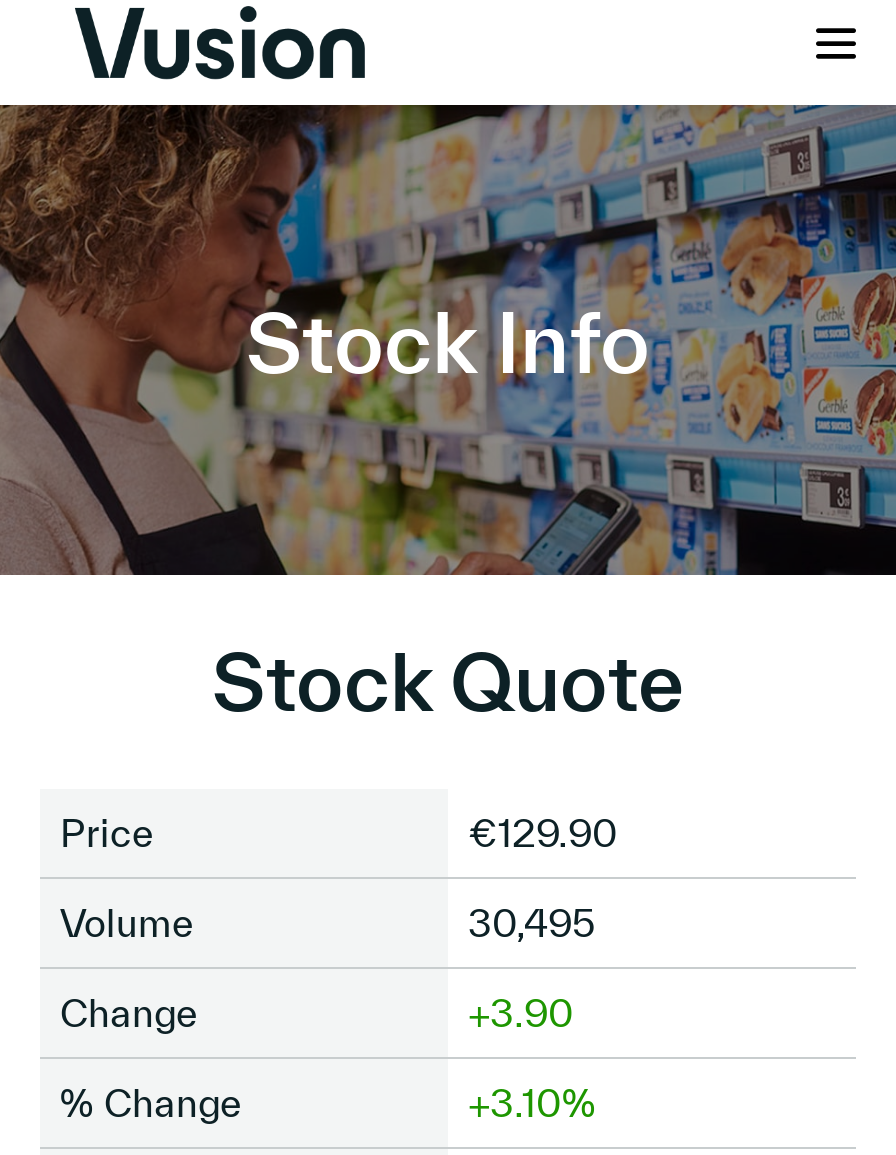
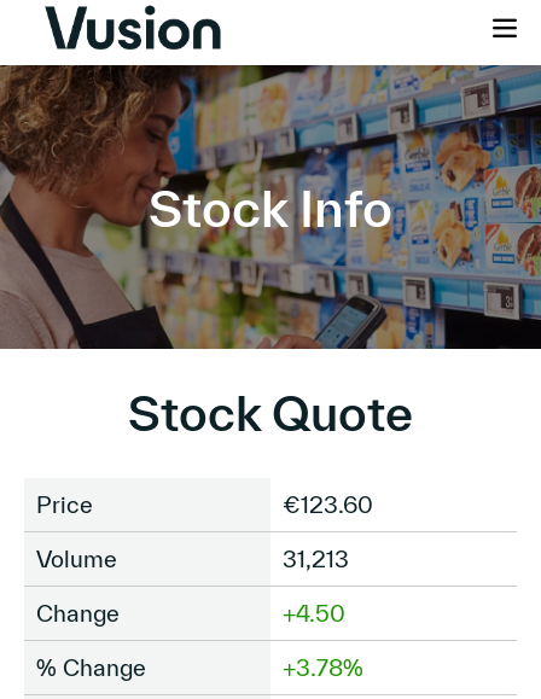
[468,810,618,854] €129.90 -> [283,491,373,517] €123.60
[468,900,596,944] 30,495 -> [283,545,349,572] 31,213
[468,990,574,1034] +3.90 -> [283,599,345,626] +4.50
[468,1080,596,1124] +3.10% -> [283,654,363,680] +3.78%

